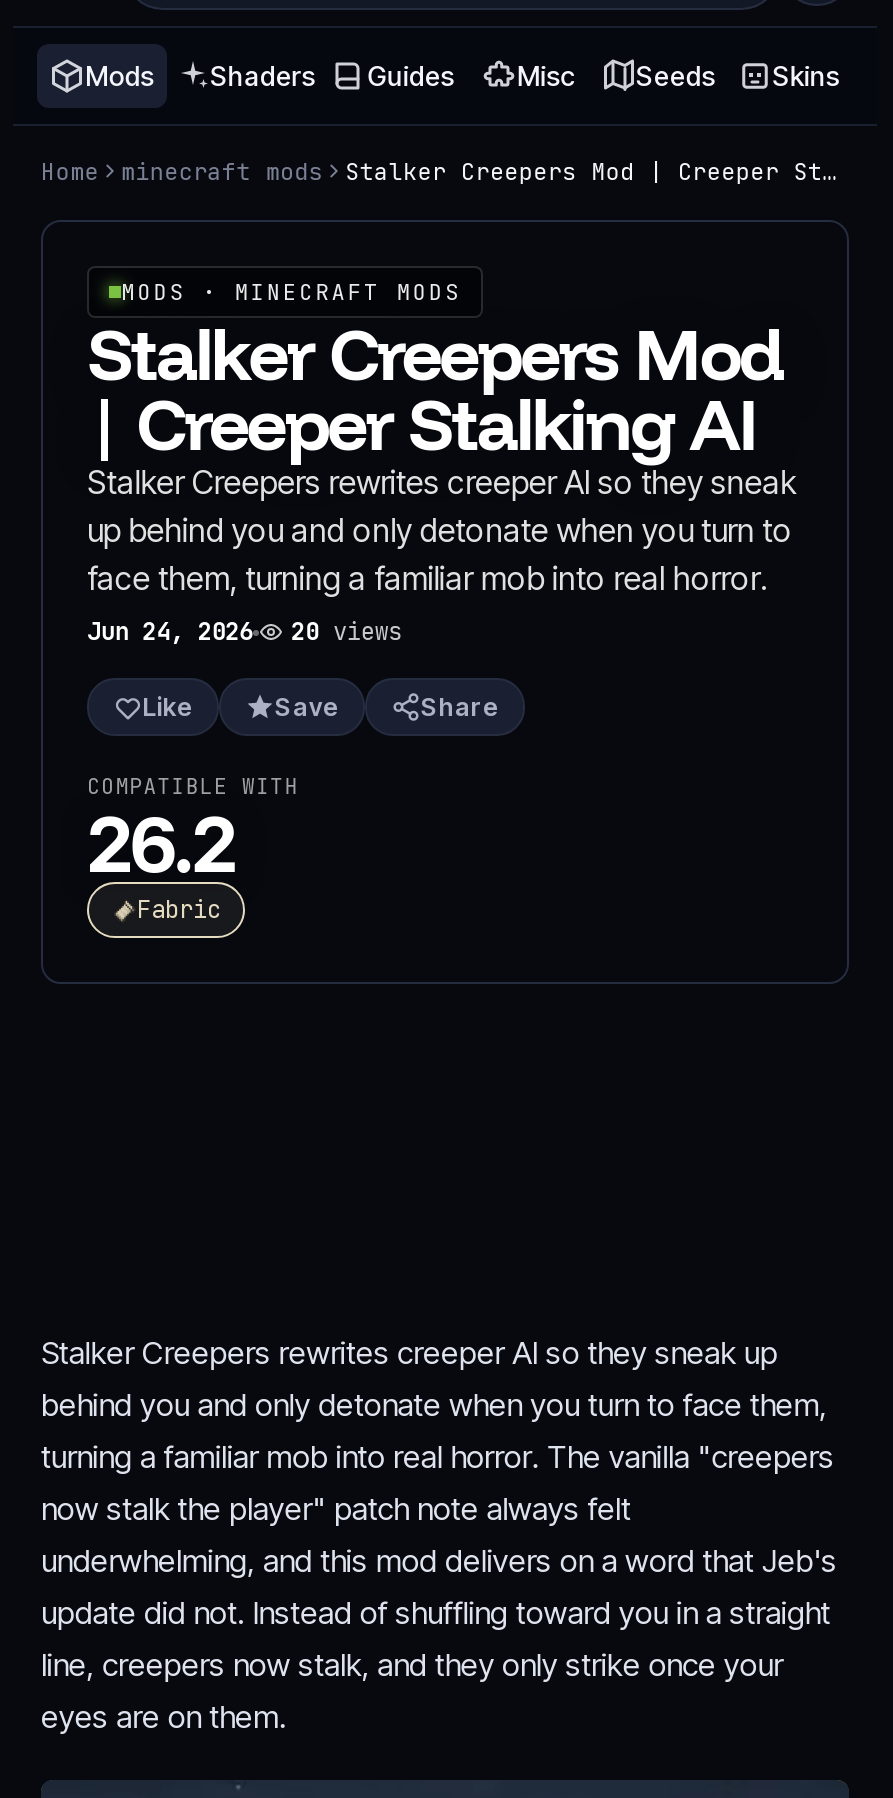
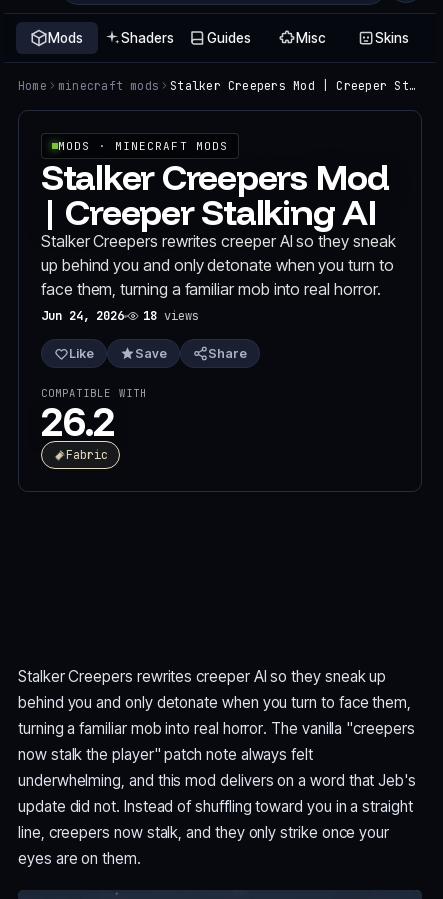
[636,60,716,92] Seeds -> none
[87,616,402,648] Jun 24, 2026 20 views -> [41,308,199,324] Jun 24, 2026 18 views

